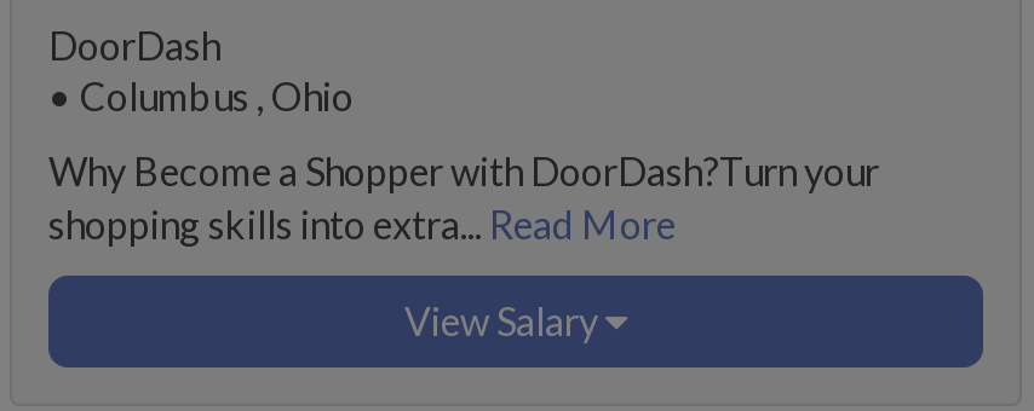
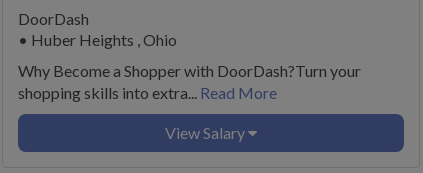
[48,73,354,118] • Columbus , Ohio -> [18,30,177,49] • Huber Heights , Ohio

